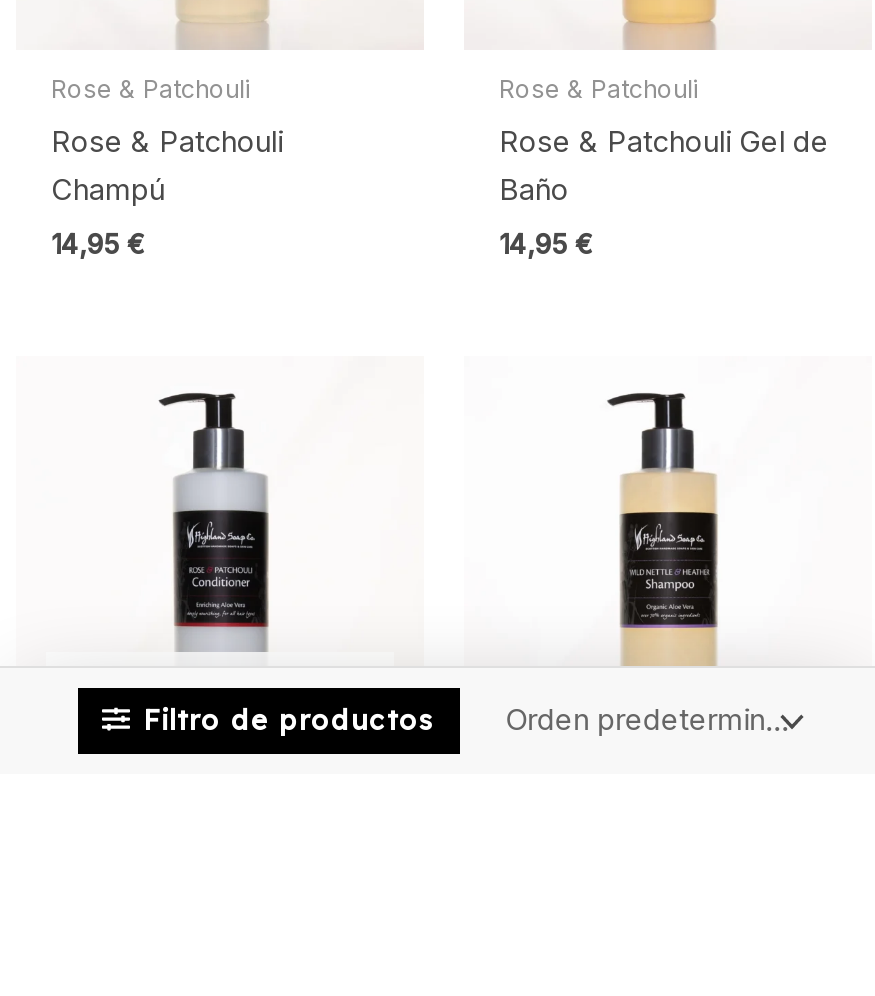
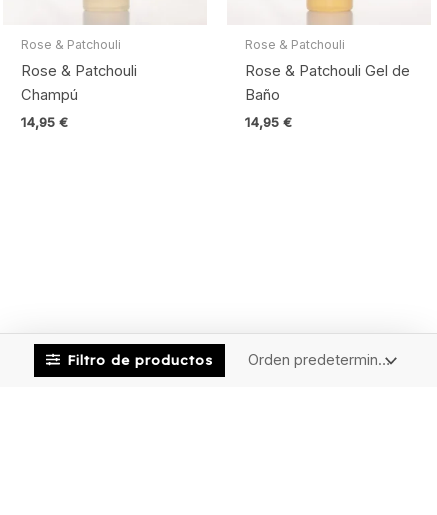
[158,390,270,652] [image] -> none
[606,390,720,666] [image] -> none

